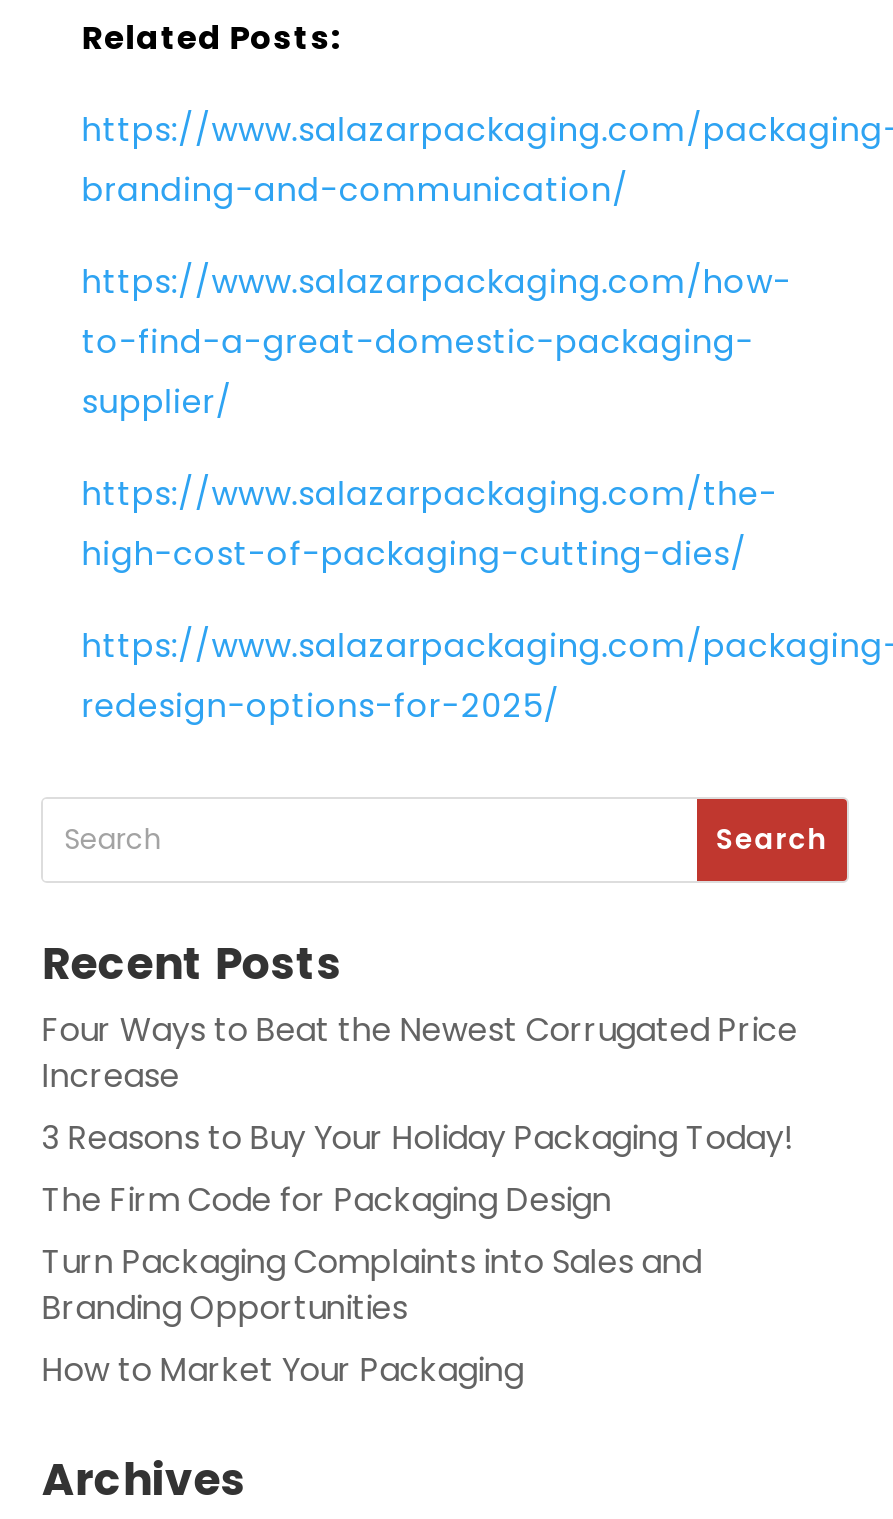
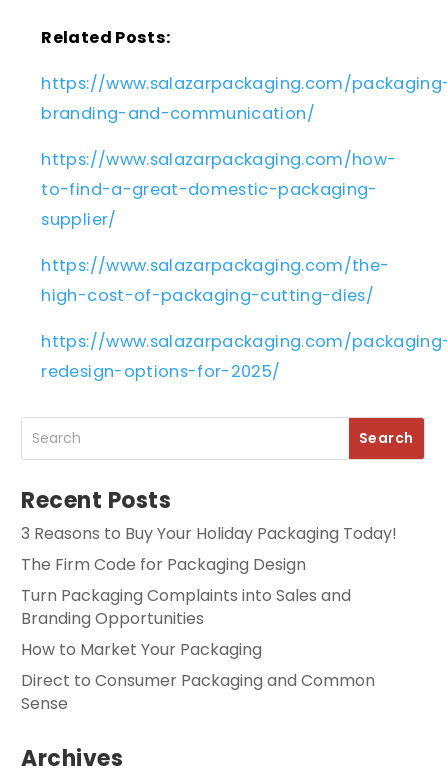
[42,1008,798,1100] Four Ways to Beat the Newest Corrugated Price | Increase -> none
moved [42,1116,794,1394] -> [21,522,397,661]: 3 Reasons to Buy Your Holiday Packaging Today! | The Firm Code for Packaging Design | Turn Packaging Complaints into Sales and | Branding Opportunities | How to Market Your Packaging
none -> [21,669,375,715] Direct to Consumer Packaging and Common | Sense

